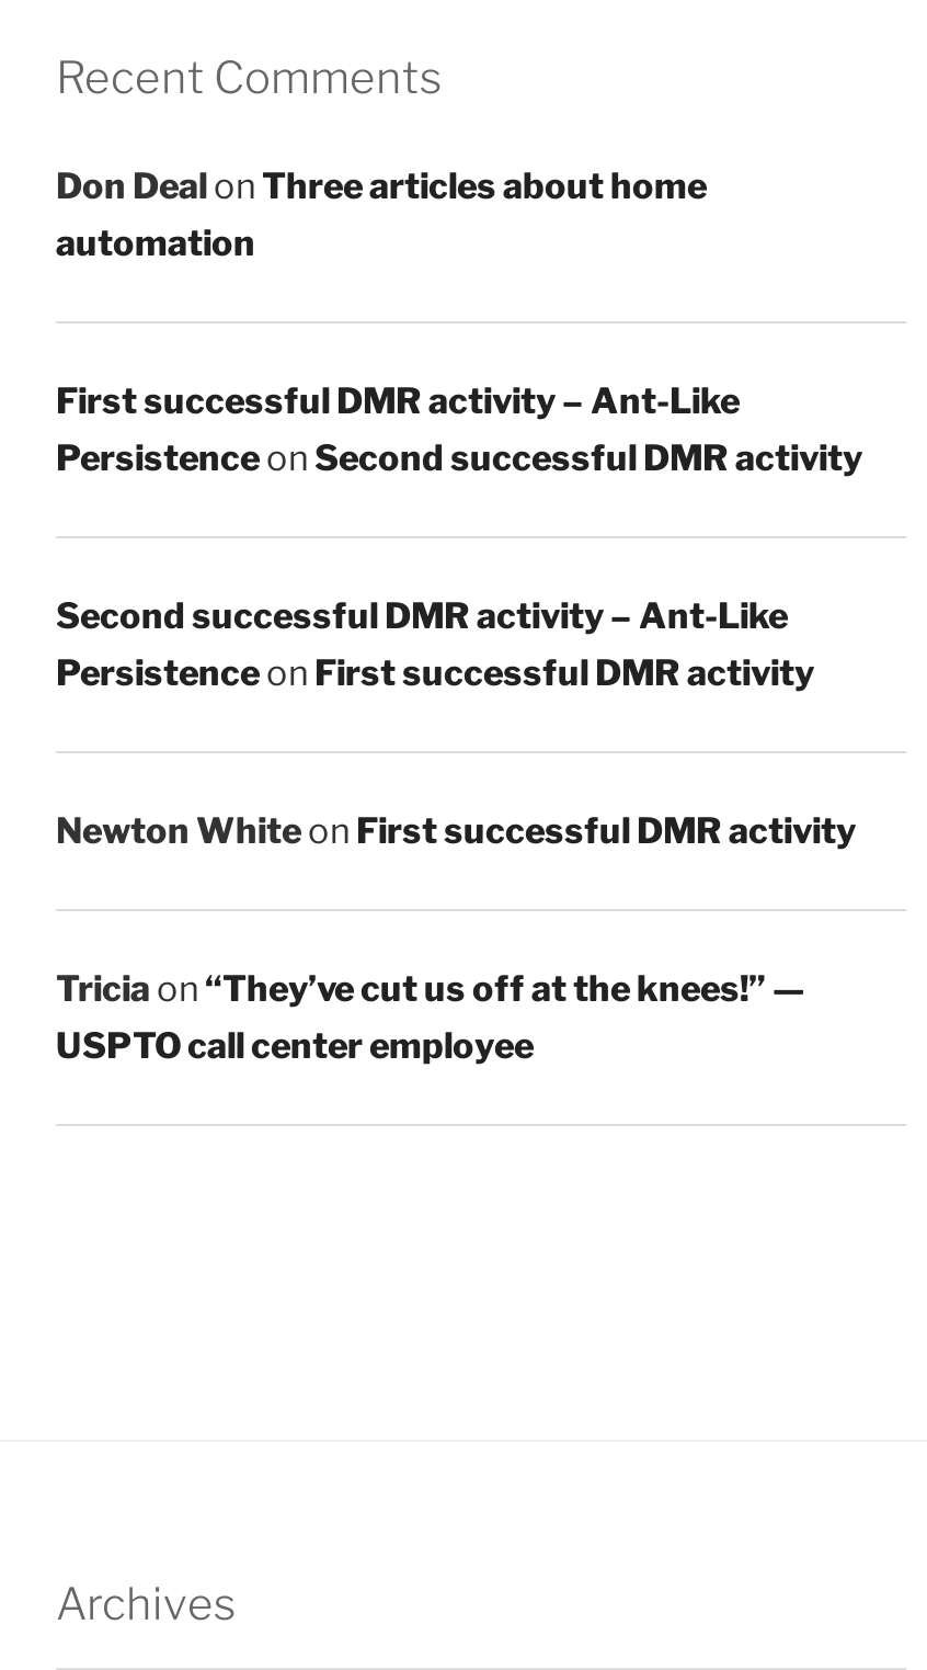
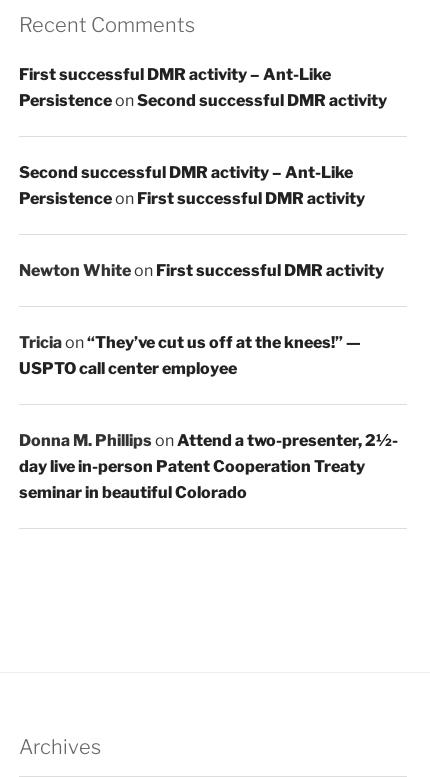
[56,165,707,264] Don Deal on Three articles about home | automation -> none
moved [56,380,862,1066] -> [19,65,387,378]: First successful DMR activity – Ant-Like | Persistence on Second successful DMR activity | Second successful DMR activity – Ant-Like | Persistence on First successful DMR activity | Newton White on First successful DMR activity | Tricia on “They’ve cut us off at the knees!” — | USPTO call center employee
none -> [19,431,398,502] Donna M. Phillips on Attend a two-presenter, 2½- | day live in-person Patent Cooperation Treaty | seminar in beautiful Colorado

